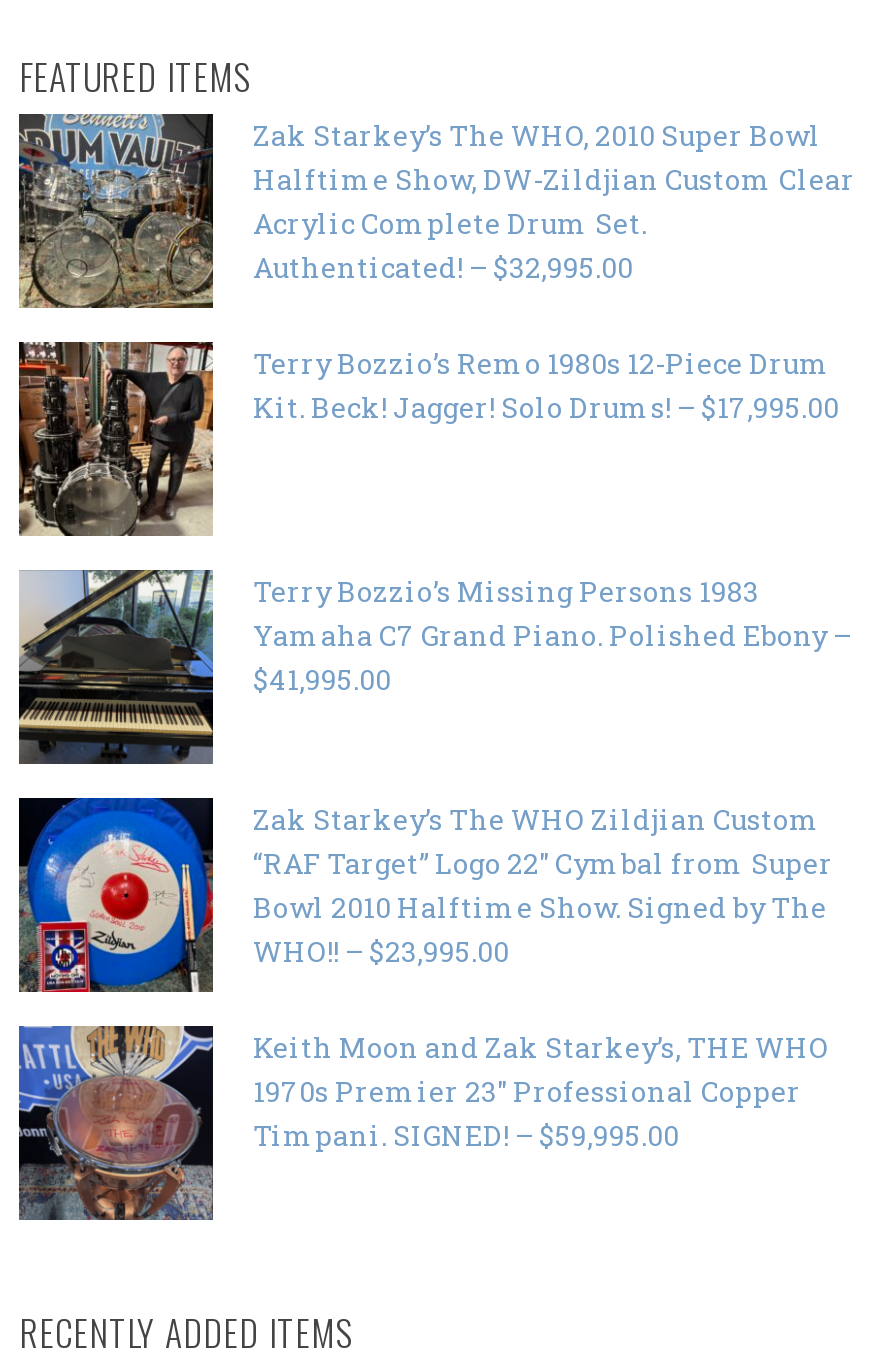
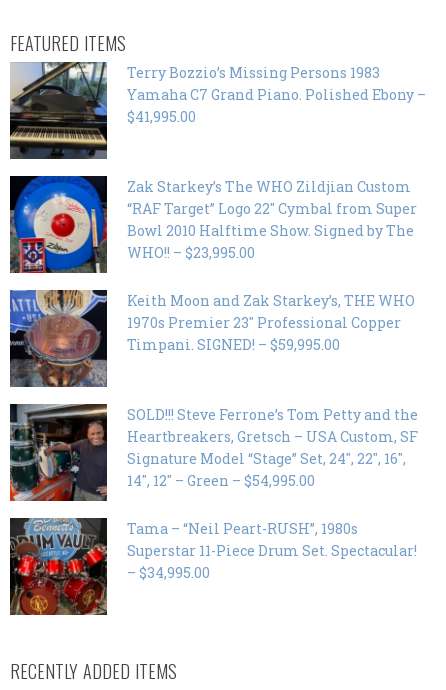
[17,113,855,426] [image] | Zak Starkey’s The WHO, 2010 Super Bowl | Halftime Show, DW-Zildjian Custom Clear | Acrylic Complete Drum Set. | Authenticated! – $32,995.00 | Terry Bozzio’s Remo 1980s 12-Piece Drum | Kit. Beck! Jagger! Solo Drums! – $17,995.00 -> none
[17,339,215,539] [image] -> none
moved [17,567,851,1154] -> [9,61,426,354]: [image] | Terry Bozzio’s Missing Persons 1983 | Yamaha C7 Grand Piano. Polished Ebony – | ... | 1970s Premier 23″ Professional Copper | Timpani. SIGNED! – $59,995.00
none -> [9,404,418,582] [image] | SOLD!!! Steve Ferrone’s Tom Petty and the | Heartbreakers, Gretsch – USA Custom, SF | Signature Model “Stage” Set, 24″, 22″, 16″, | 14″, 12″ – Green – $54,995.00 | Tama – “Neil Peart-RUSH”, 1980s | Superstar 11-Piece Drum Set. Spectacular! | – $34,995.00
none -> [9,517,108,616] [image]

